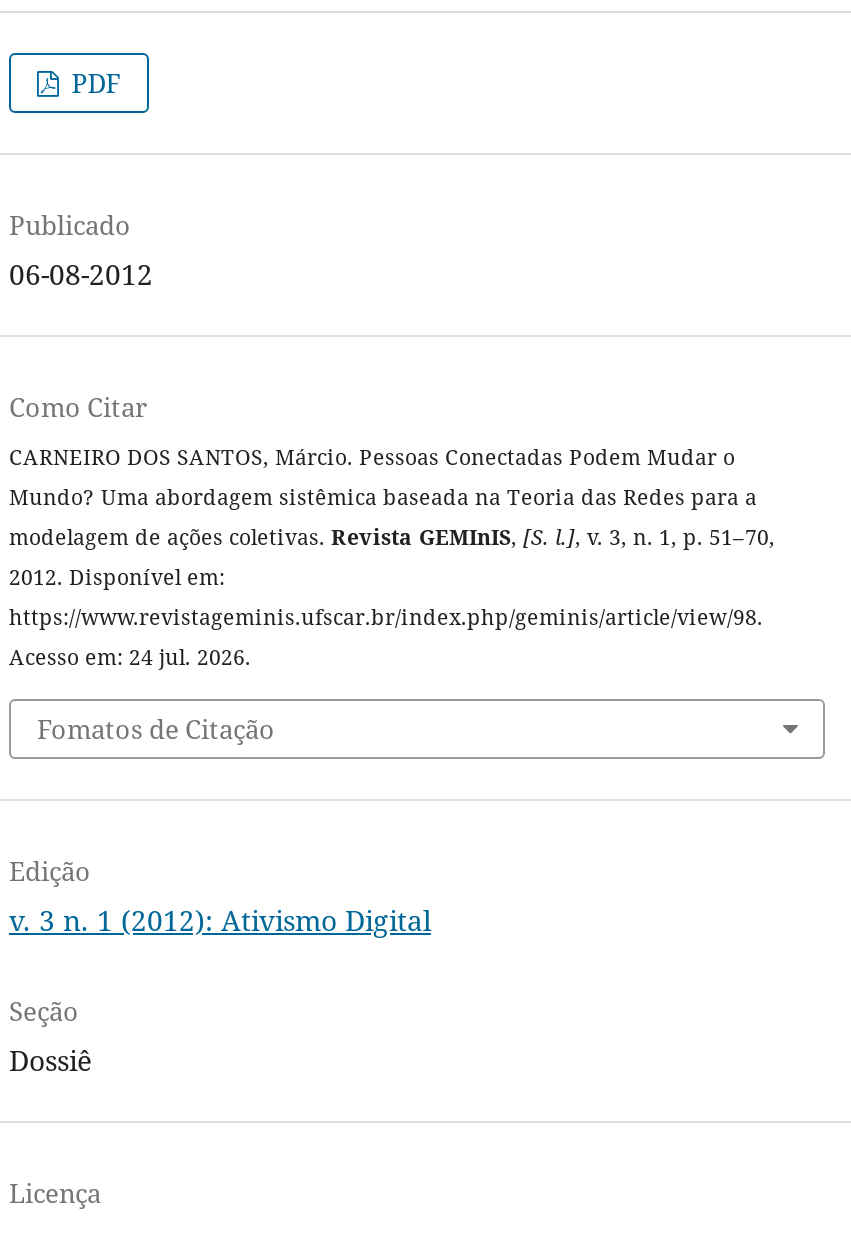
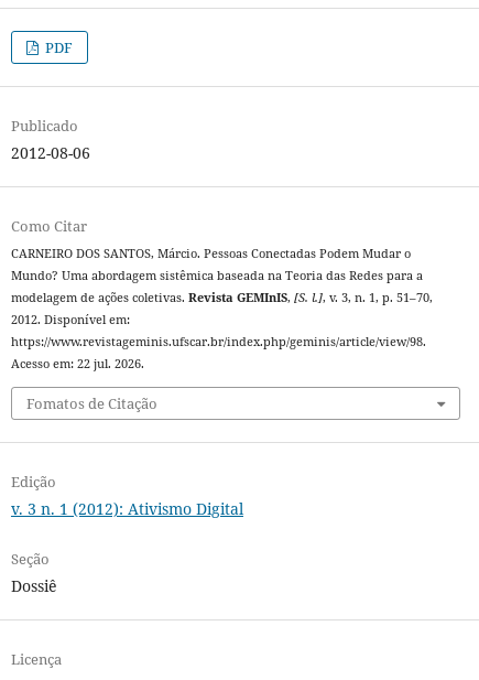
[9,255,153,293] 06-08-2012 -> [11,142,90,163] 2012-08-06
[9,643,251,671] Acesso em: 24 jul. 2026. -> [11,356,144,372] Acesso em: 22 jul. 2026.

